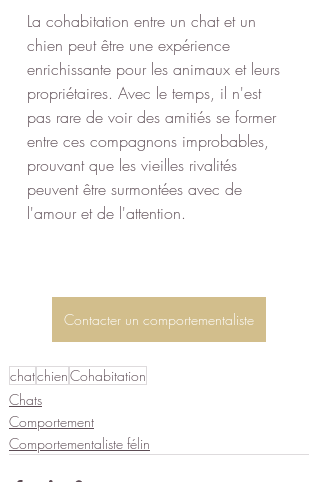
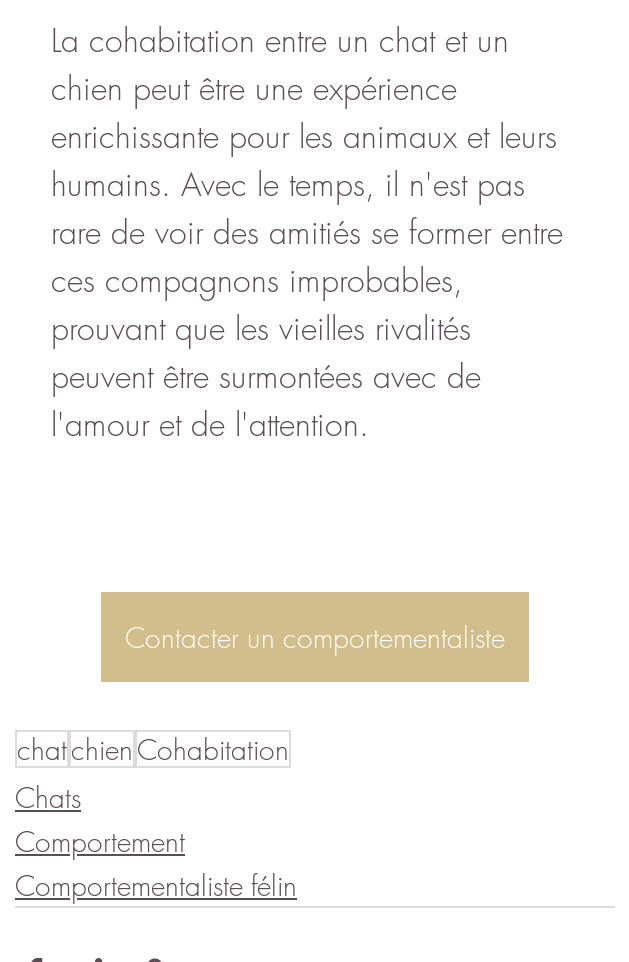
[27,81,281,151] propriétaires. Avec le temps, il n'est | pas rare de voir des amitiés se former | entre ces compagnons improbables, -> [51,161,573,301] humains. Avec le temps, il n'est pas | rare de voir des amitiés se former entre | ces compagnons improbables,

